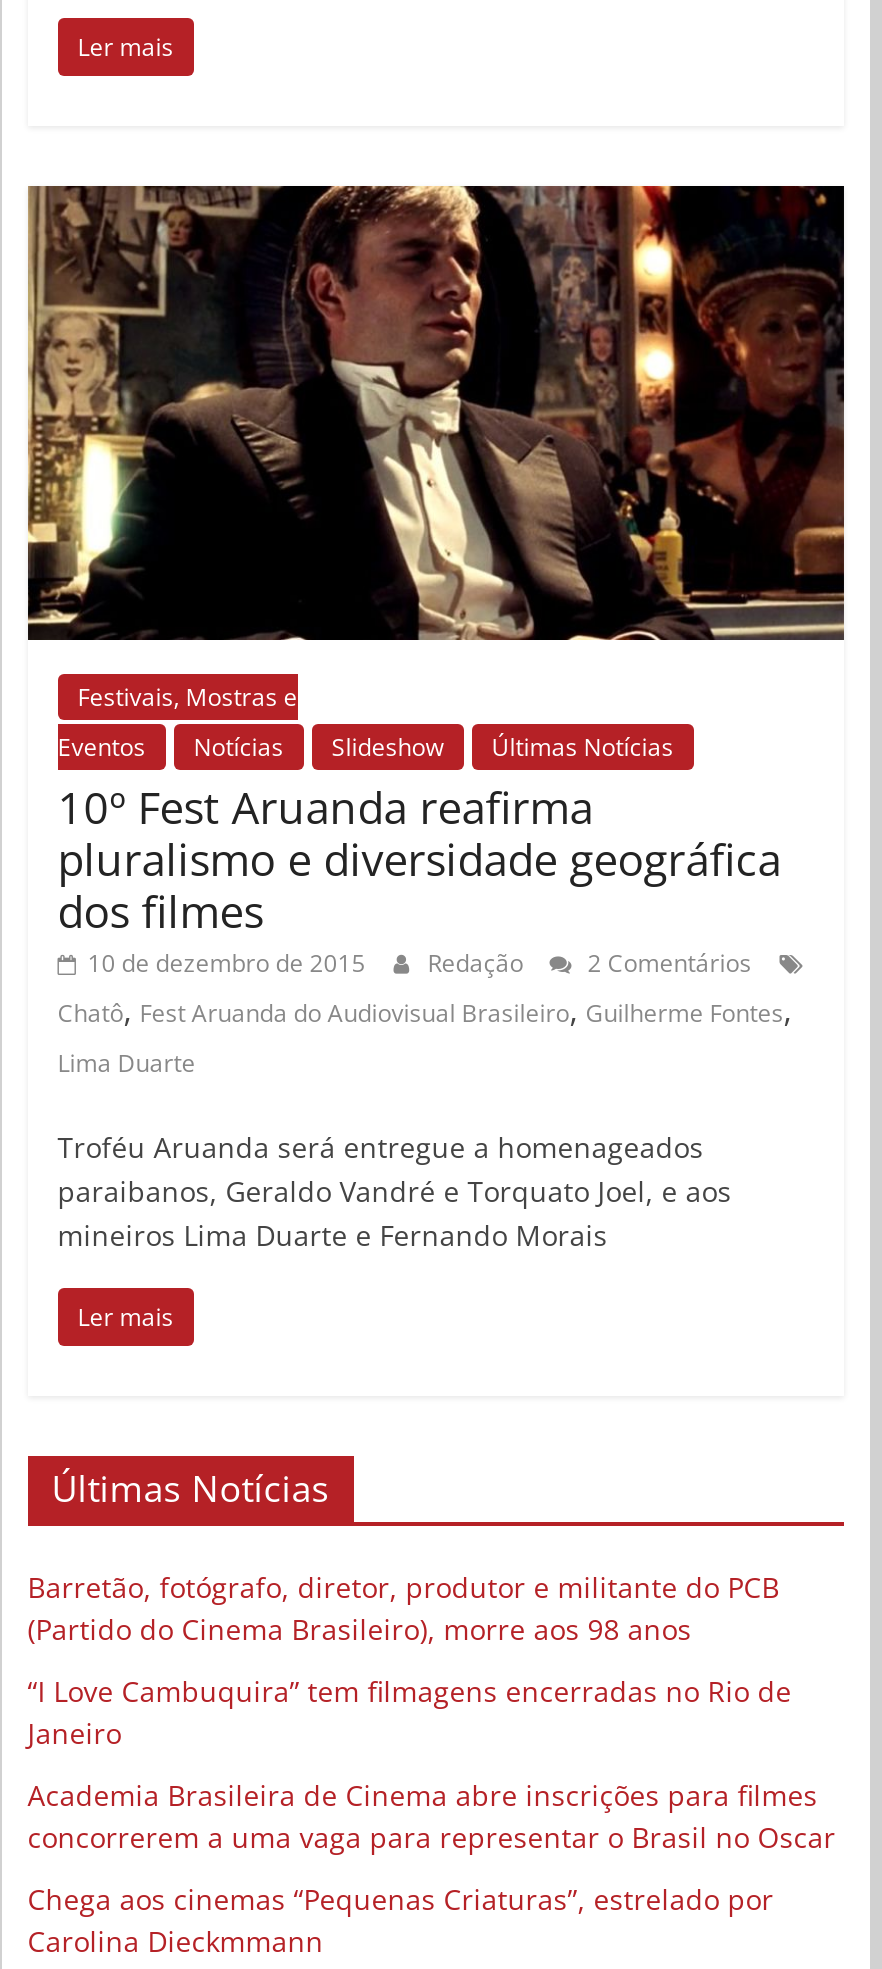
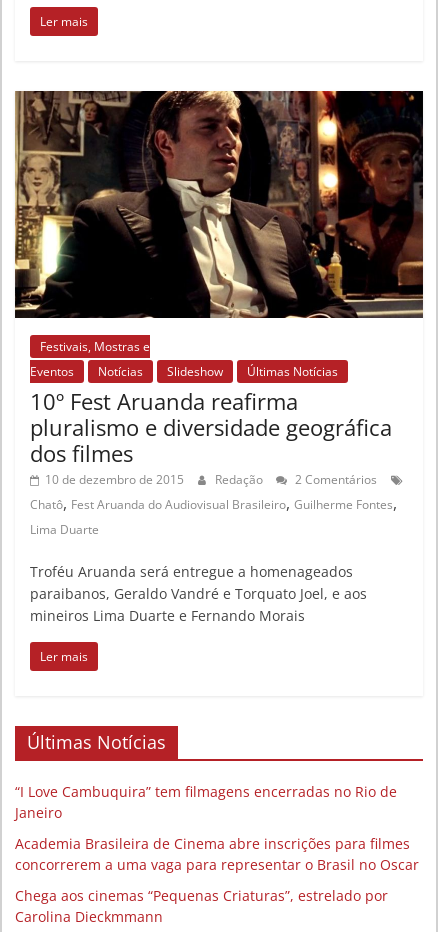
[28,1568,780,1648] Barretão, fotógrafo, diretor, produtor e militante do PCB | (Partido do Cinema Brasileiro), morre aos 98 anos -> none

